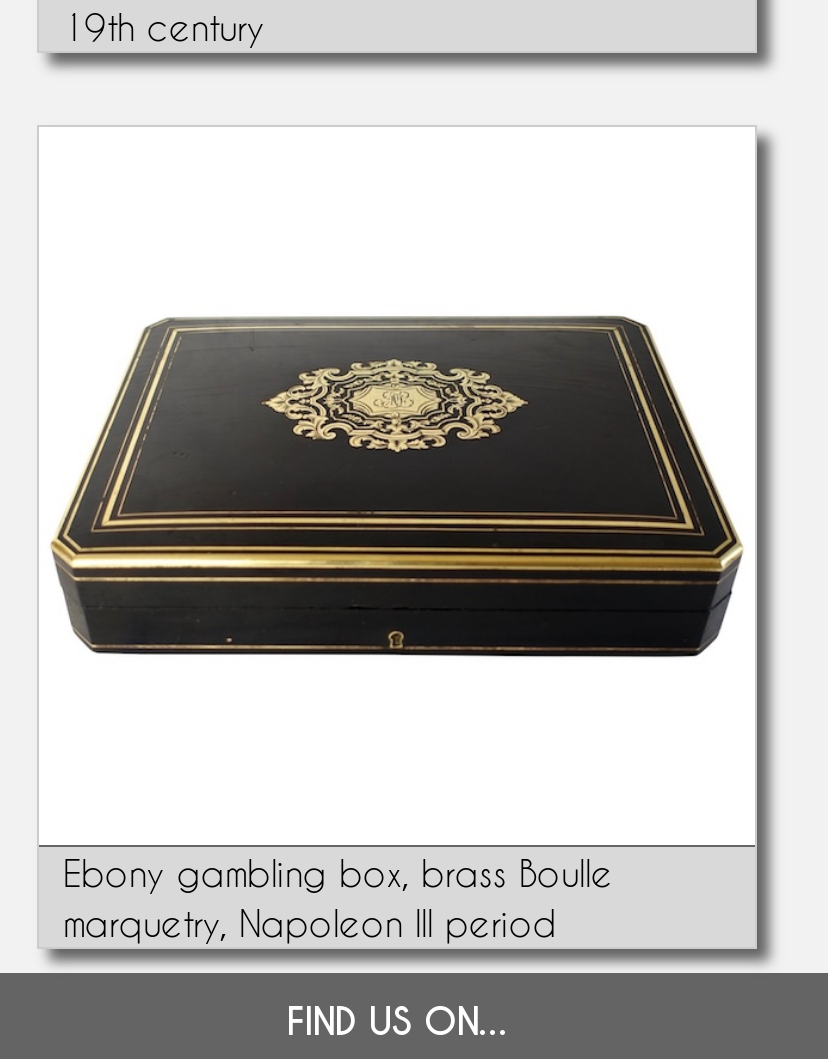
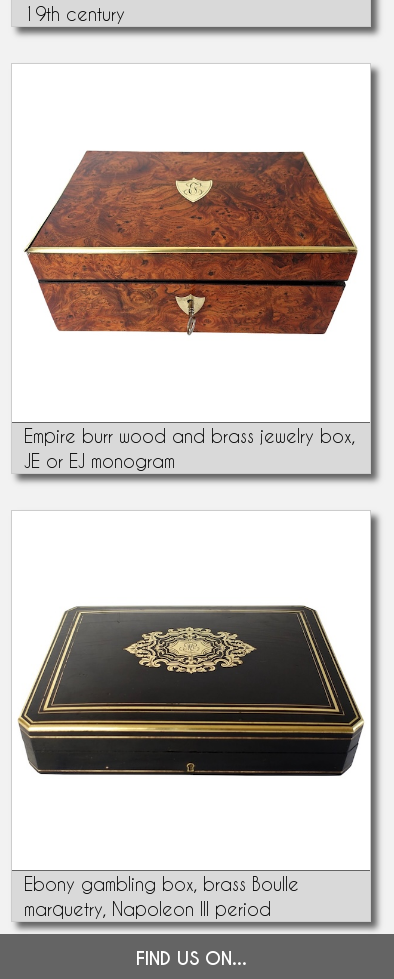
none -> [18,150,364,335] [image]
none -> [24,425,355,471] Empire burr wood and brass jewelry box, | JE or EJ monogram

